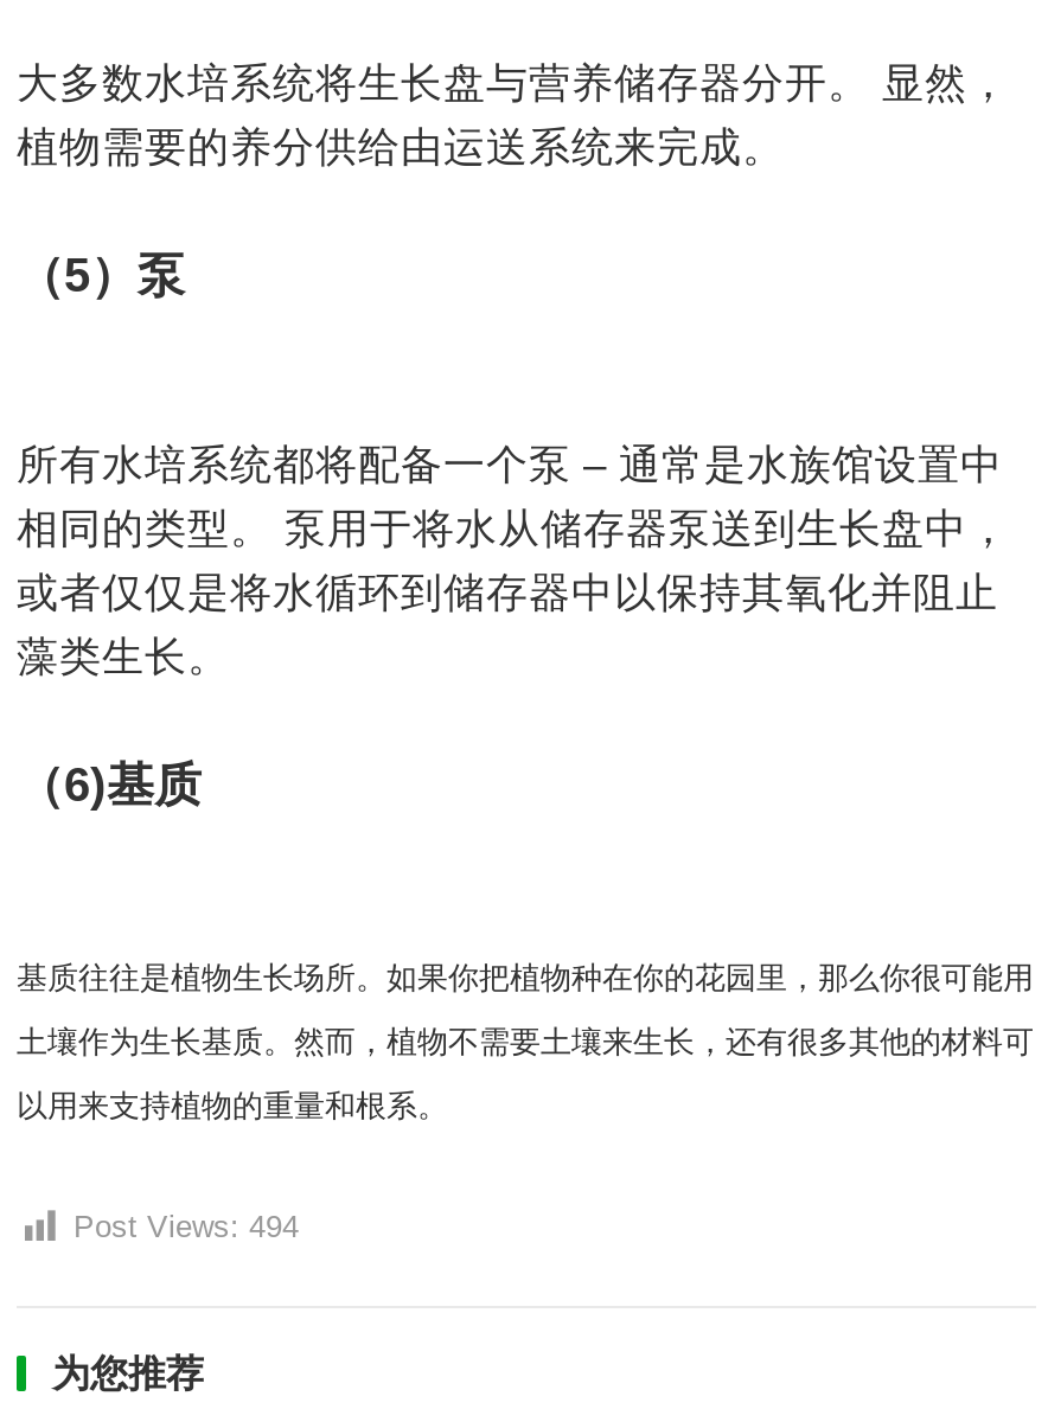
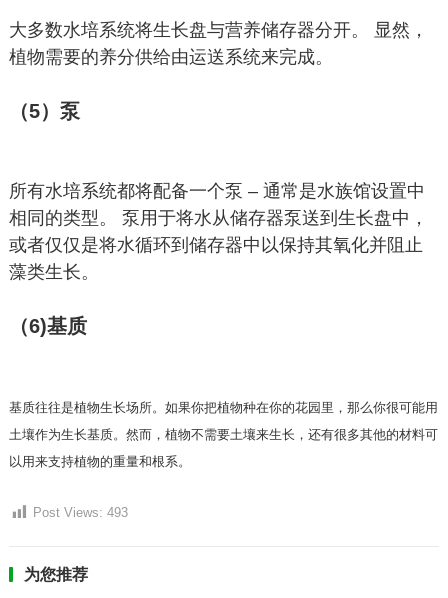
[74,1209,299,1244] Post Views: 494 -> [33,505,128,520] Post Views: 493

